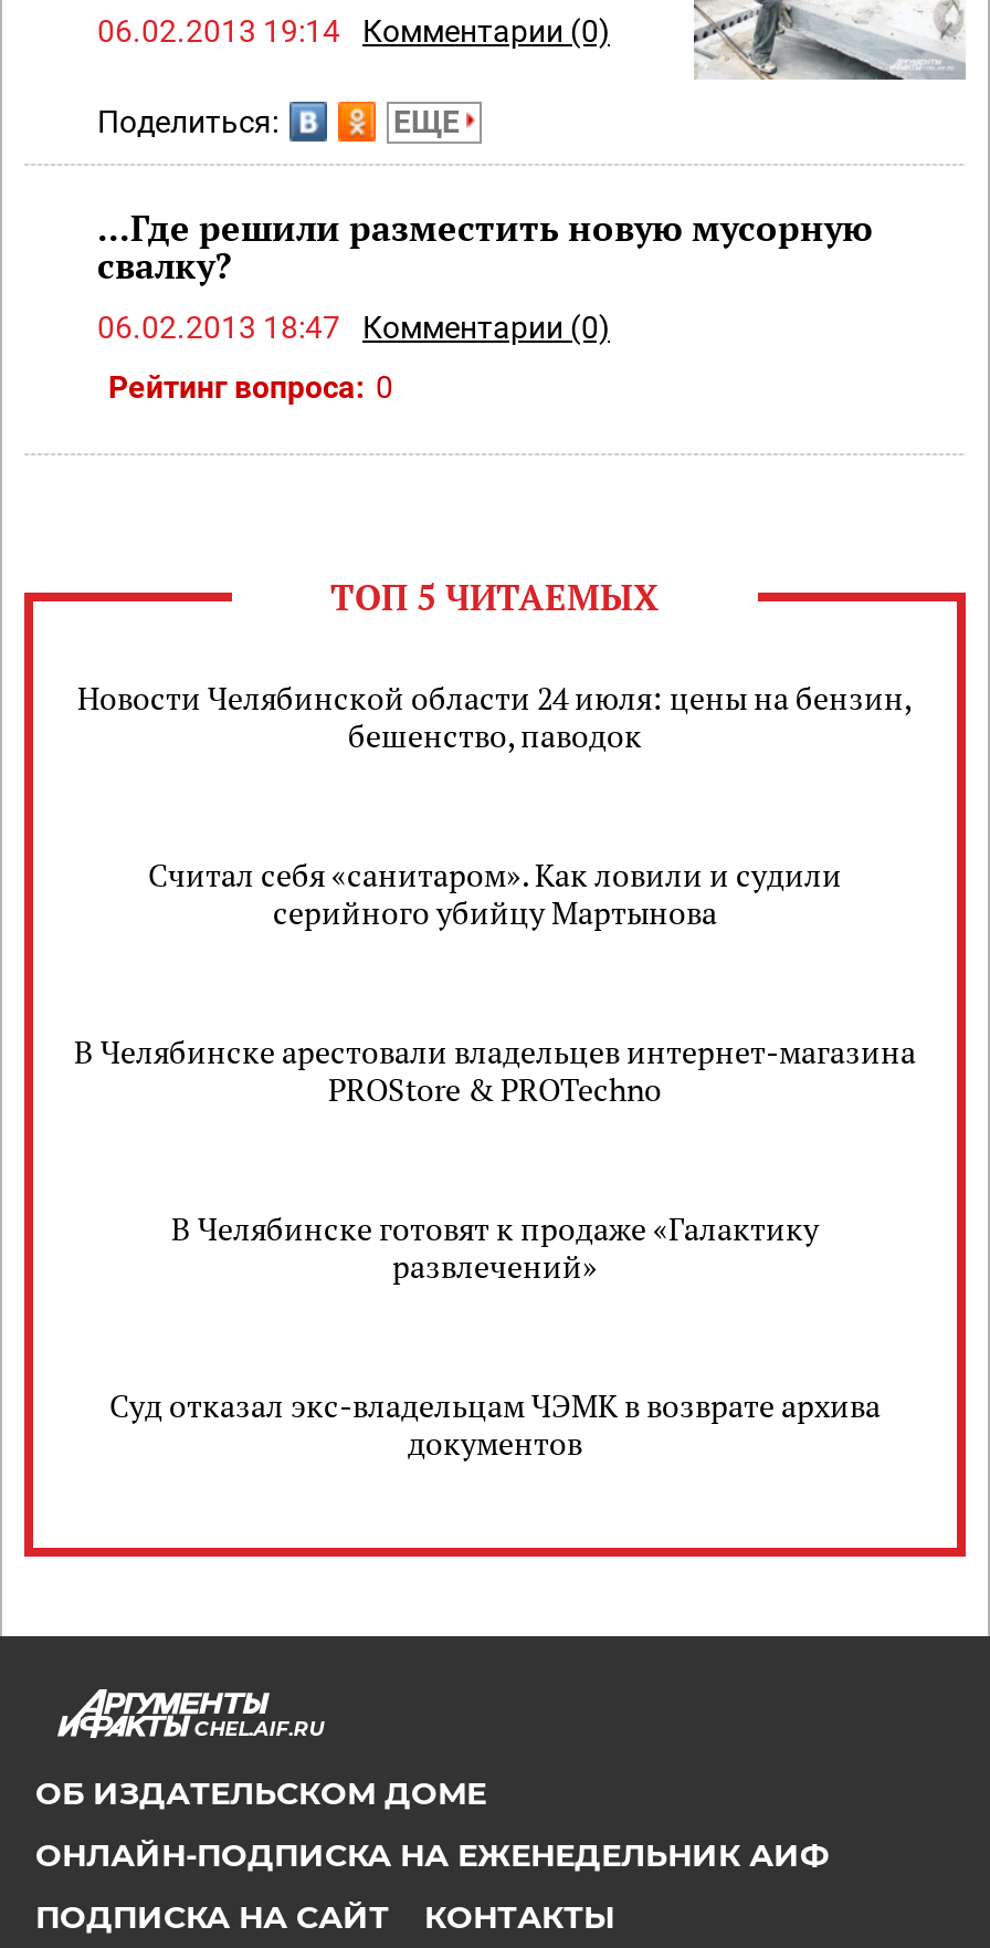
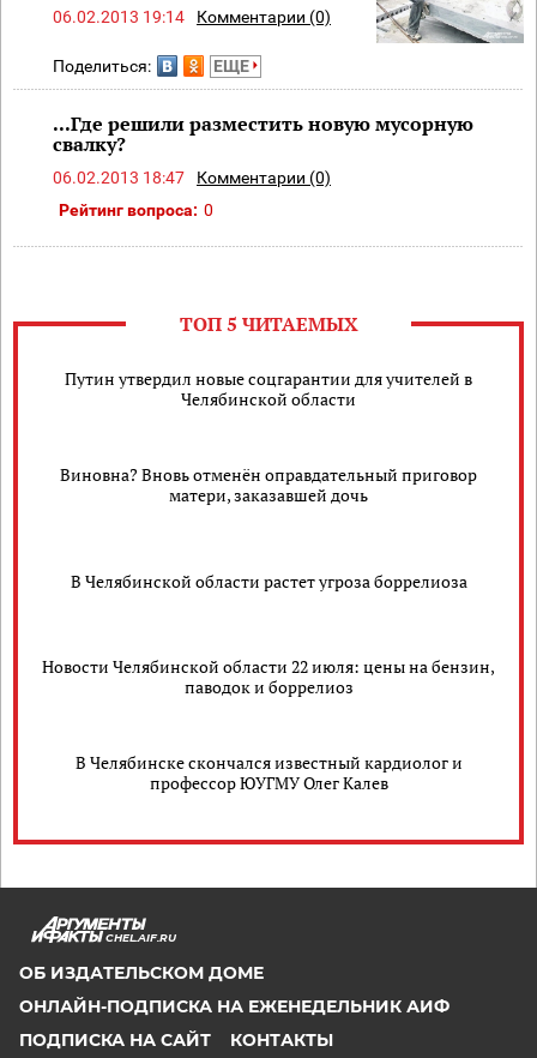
[77,677,913,757] Новости Челябинской области 24 июля: цены на бензин, | бешенство, паводок -> [65,367,472,410] Путин утвердил новые соцгарантии для учителей в | Челябинской области
[148,854,842,934] Считал себя «санитаром». Как ловили и судили | серийного убийцу Мартынова -> [60,463,477,506] Виновна? Вновь отменён оправдательный приговор | матери, заказавшей дочь
[74,1031,916,1110] В Челябинске арестовали владельцев интернет-магазина | PROStore & PROTechno -> [70,570,467,592] В Челябинской области растет угроза боррелиоза
[171,1208,819,1287] В Челябинске готовят к продаже «Галактику | развлечений» -> [42,655,495,698] Новости Челябинской области 22 июля: цены на бензин, | паводок и боррелиоз
[109,1385,881,1464] Суд отказал экс-владельцам ЧЭМК в возврате архива | документов -> [75,751,462,794] В Челябинске скончался известный кардиолог и | профессор ЮУГМУ Олег Калев

